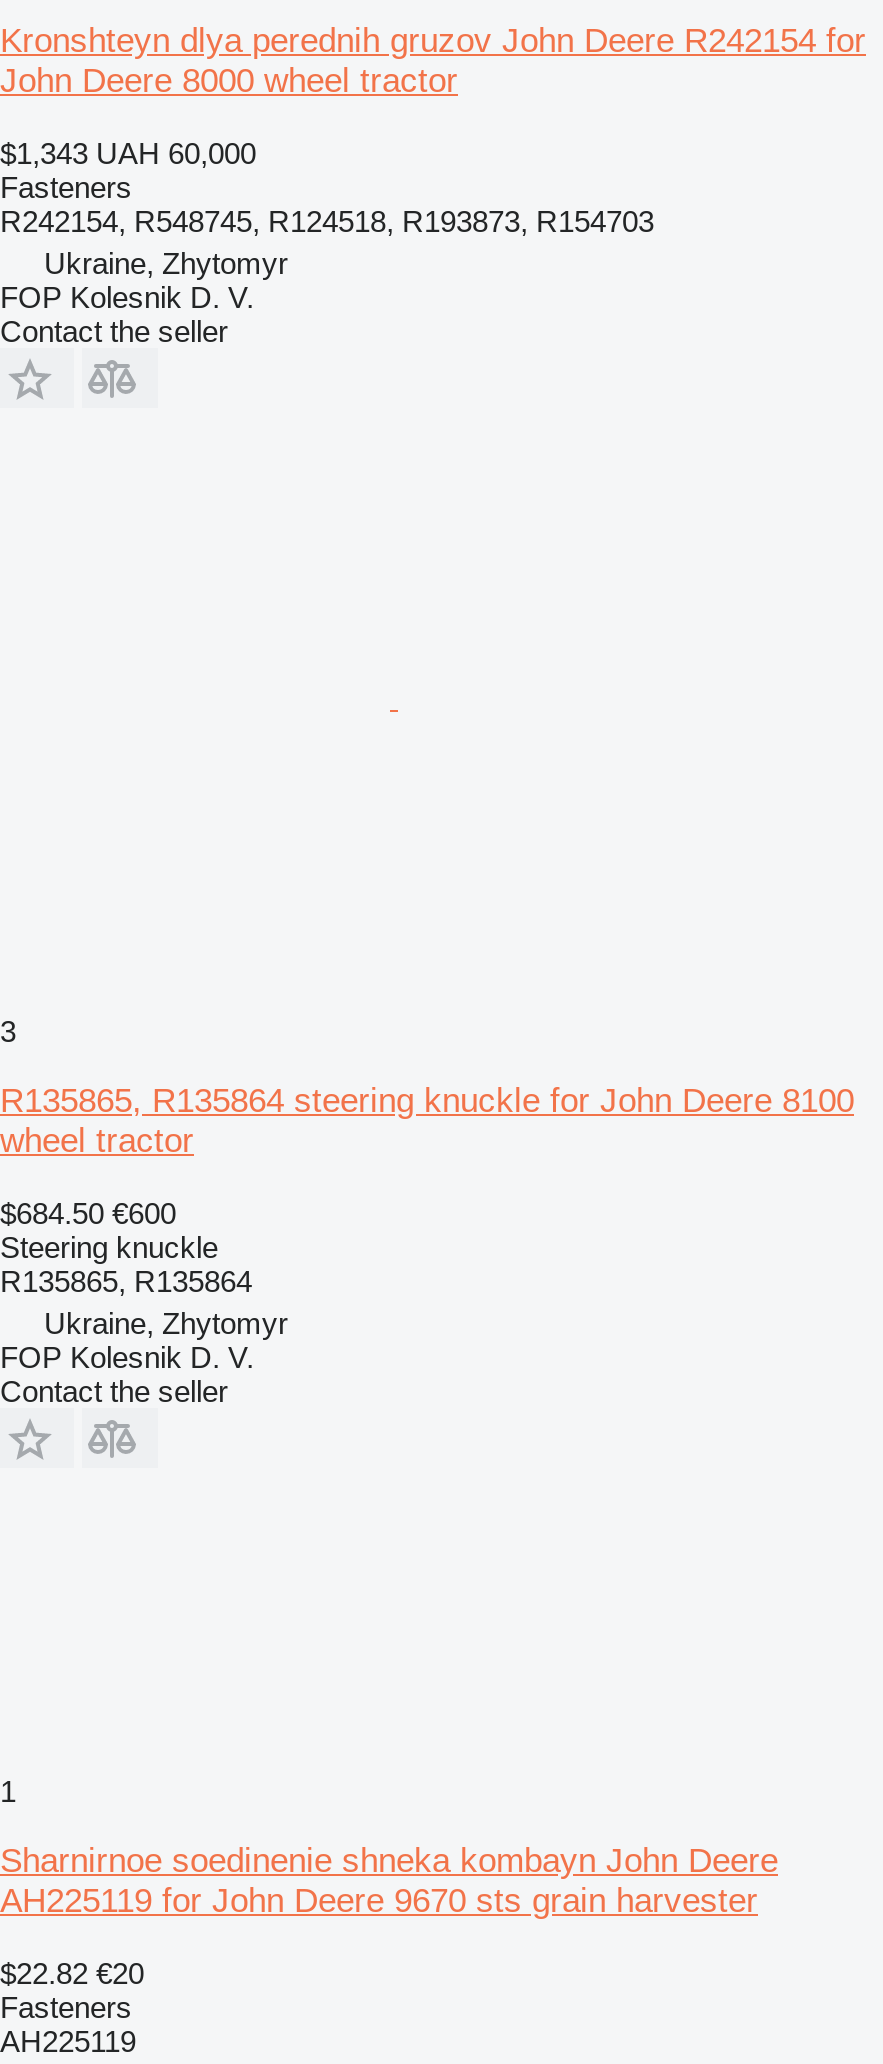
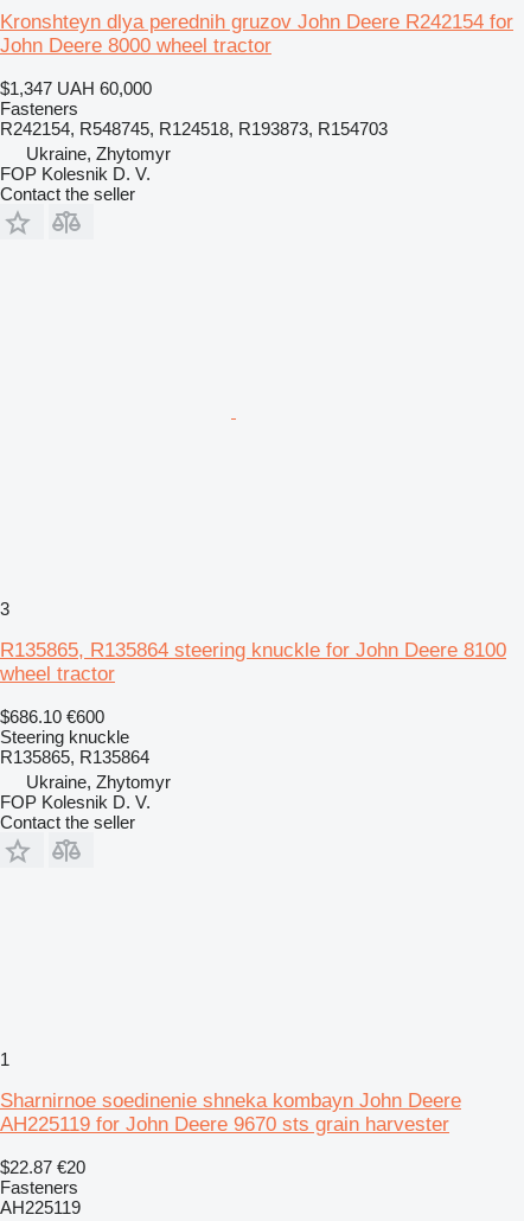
[0,136,256,170] $1,343 UAH 60,000 -> [0,78,152,98] $1,347 UAH 60,000
[0,1196,176,1230] $684.50 €600 -> [0,706,104,727] $686.10 €600
[0,1956,144,1990] $22.82 €20 -> [0,1157,85,1177] $22.87 €20

